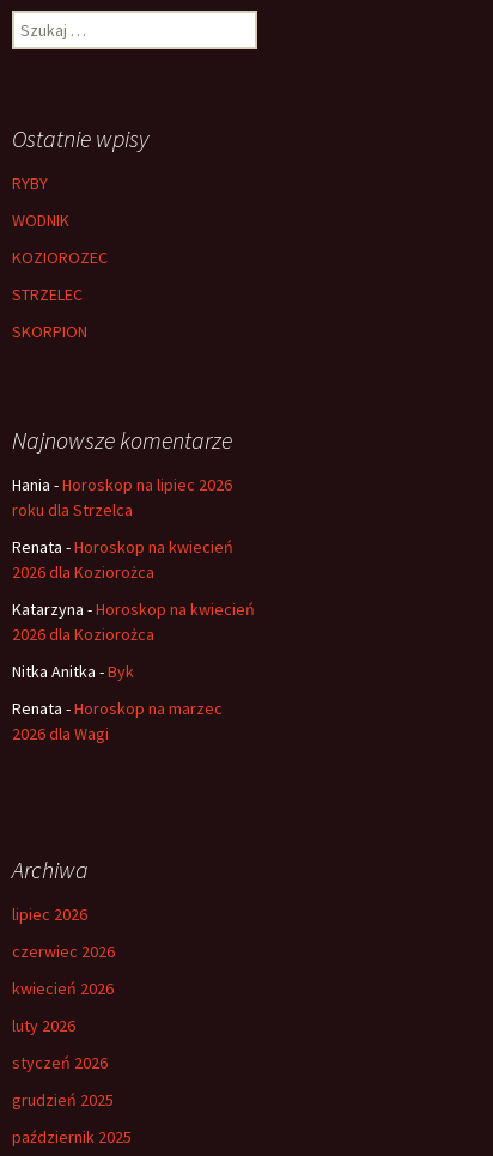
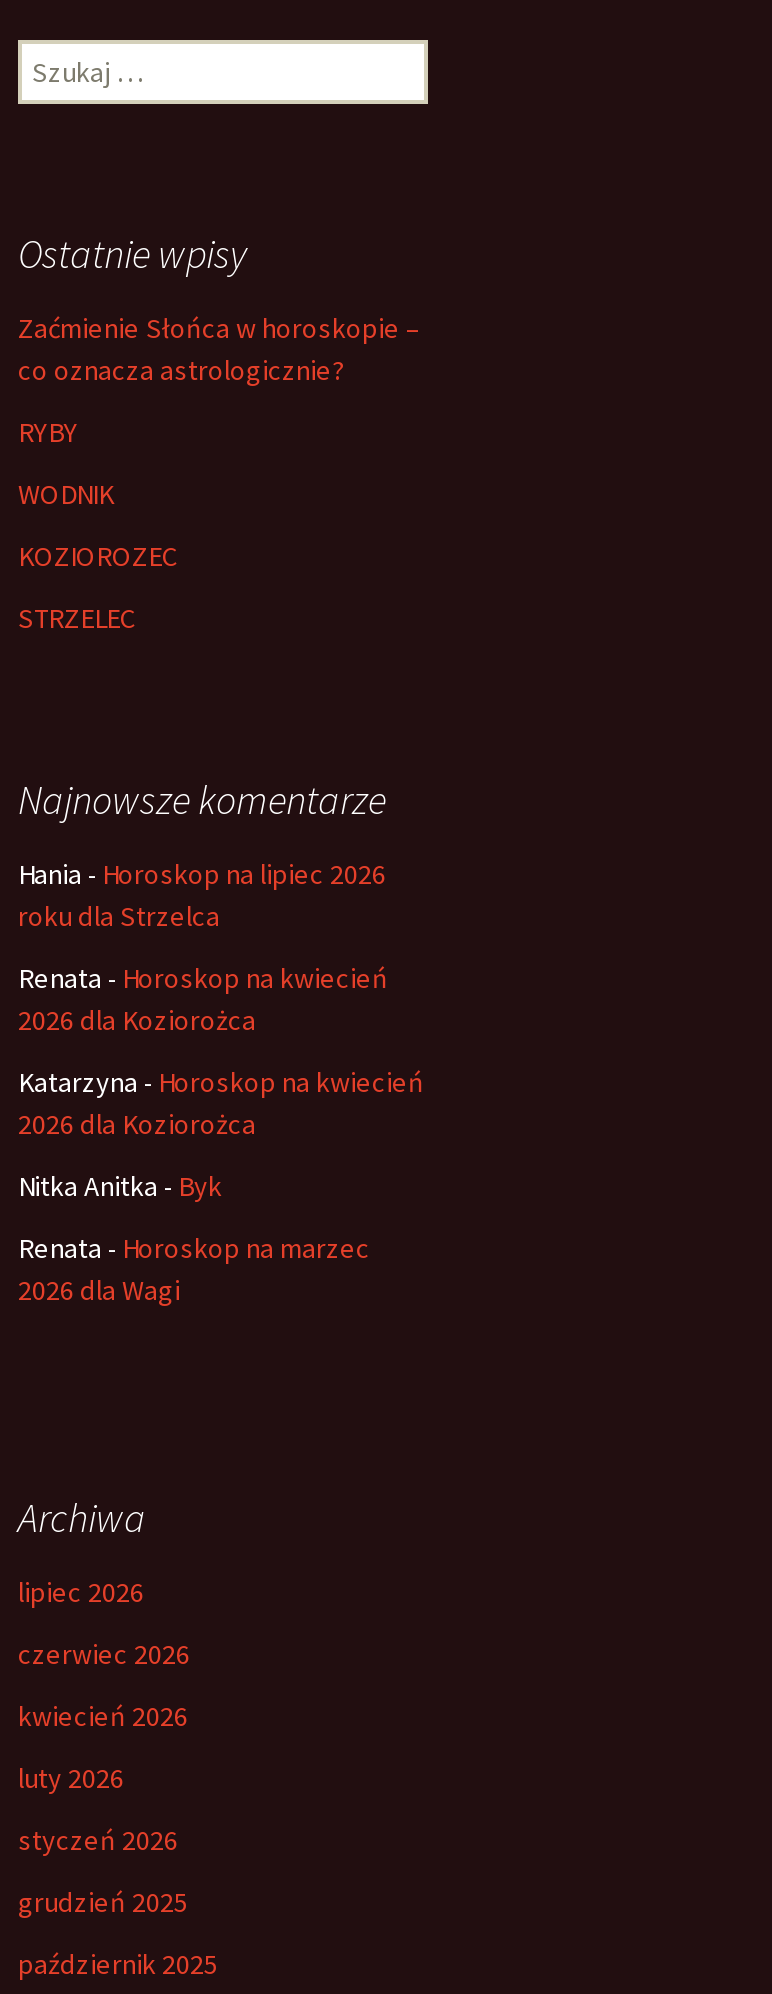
none -> [18,310,420,388] Zaćmienie Słońca w horoskopie – | co oznacza astrologicznie?
moved [12,172,108,305] -> [18,414,178,636]: RYBY | WODNIK | KOZIOROZEC | STRZELEC
[12,320,87,342] SKORPION -> none

